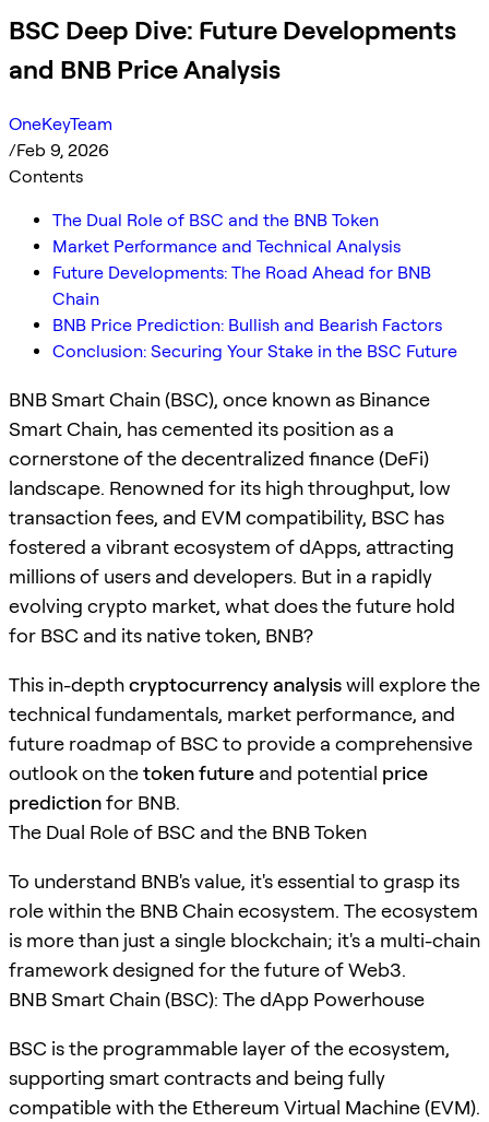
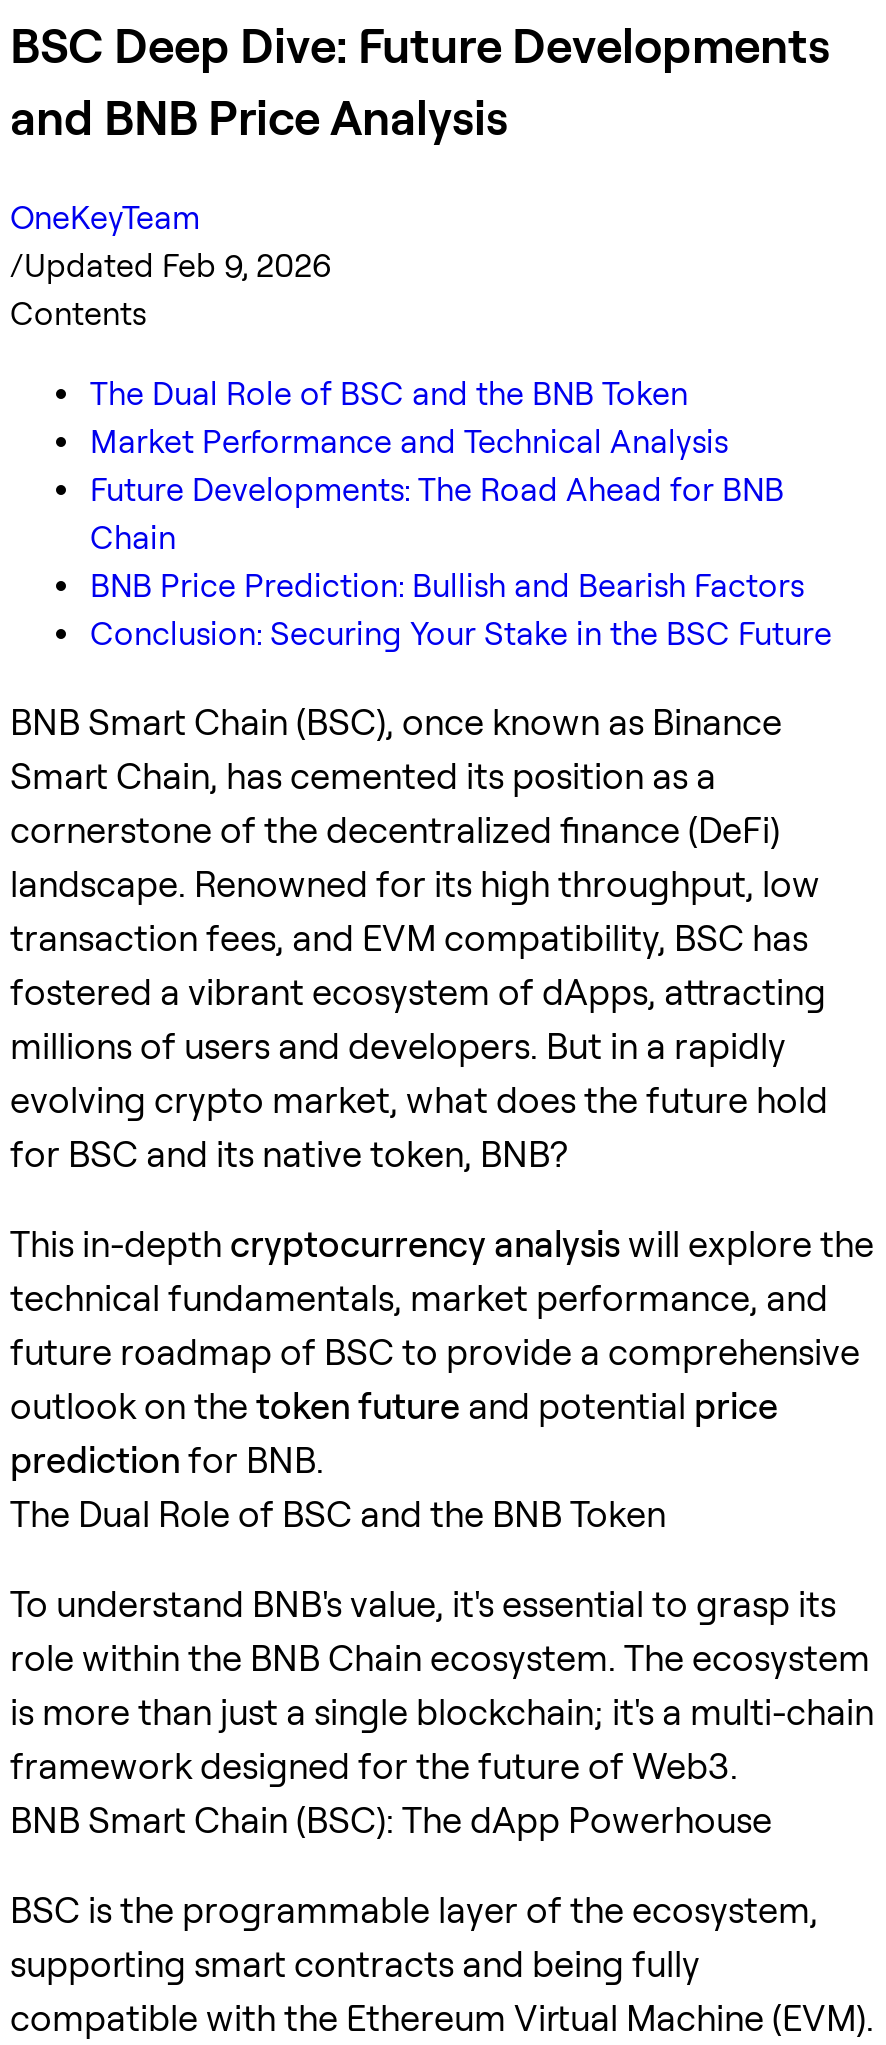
[9,140,109,160] /Feb 9, 2026 -> [10,247,332,285] /Updated Feb 9, 2026

